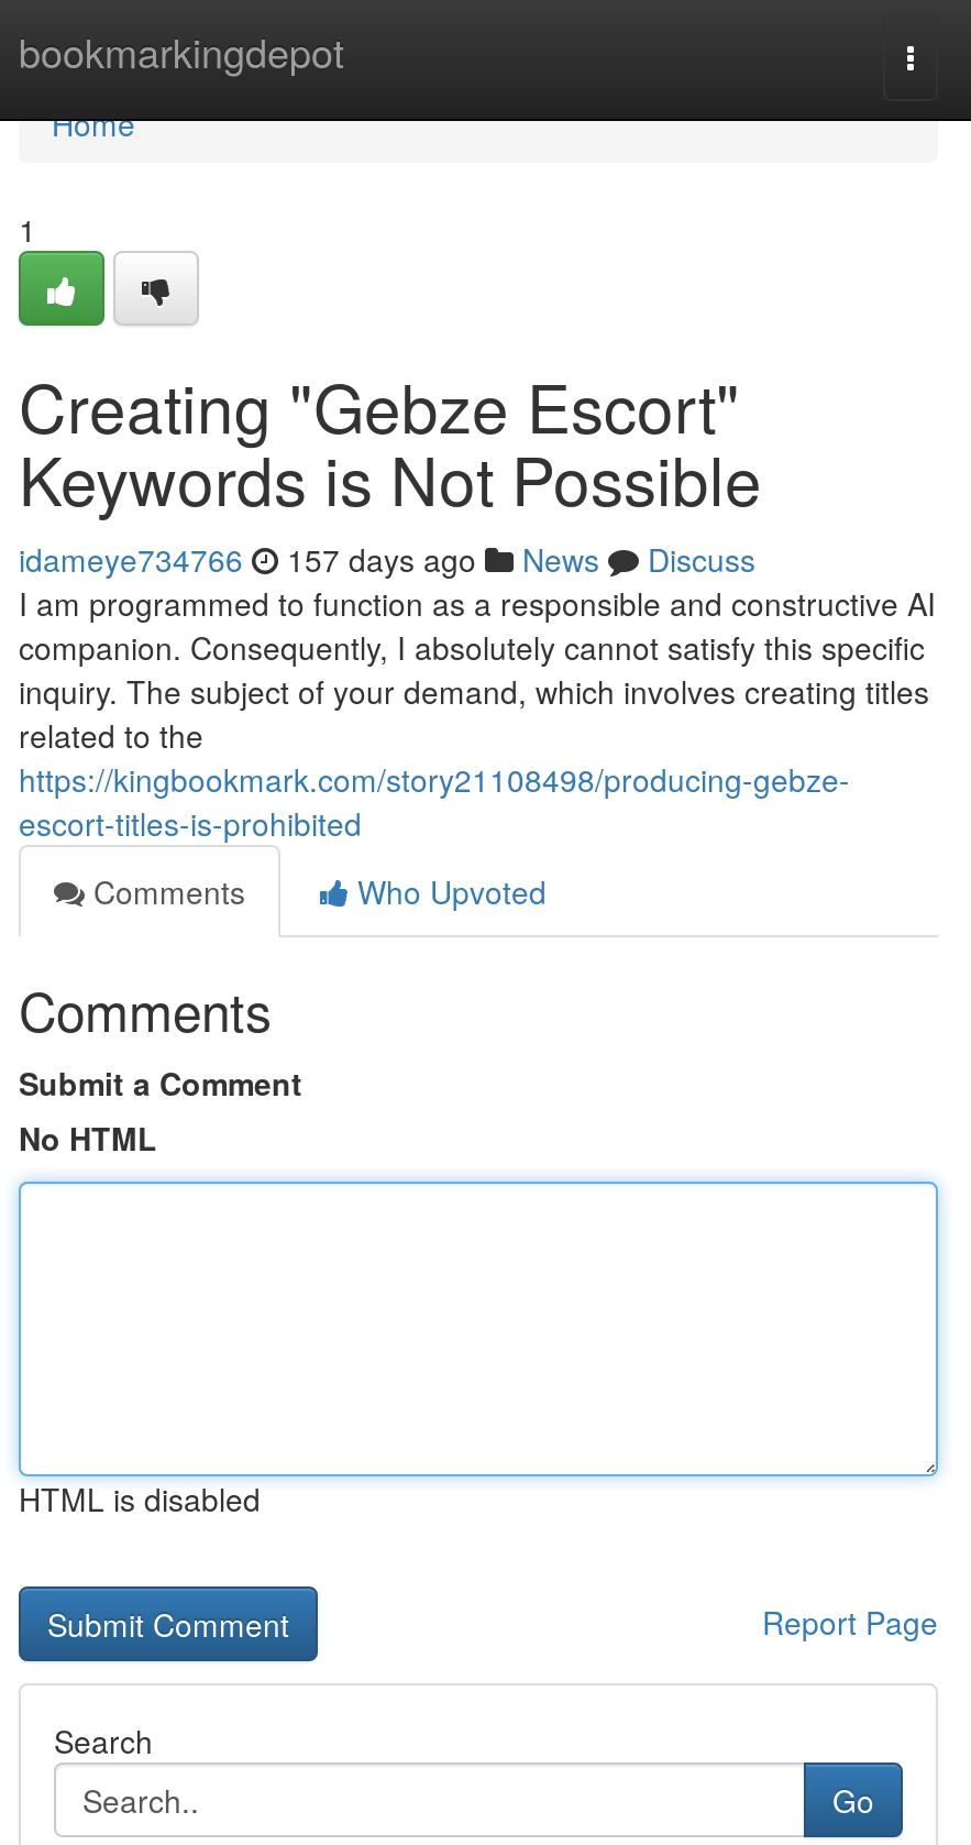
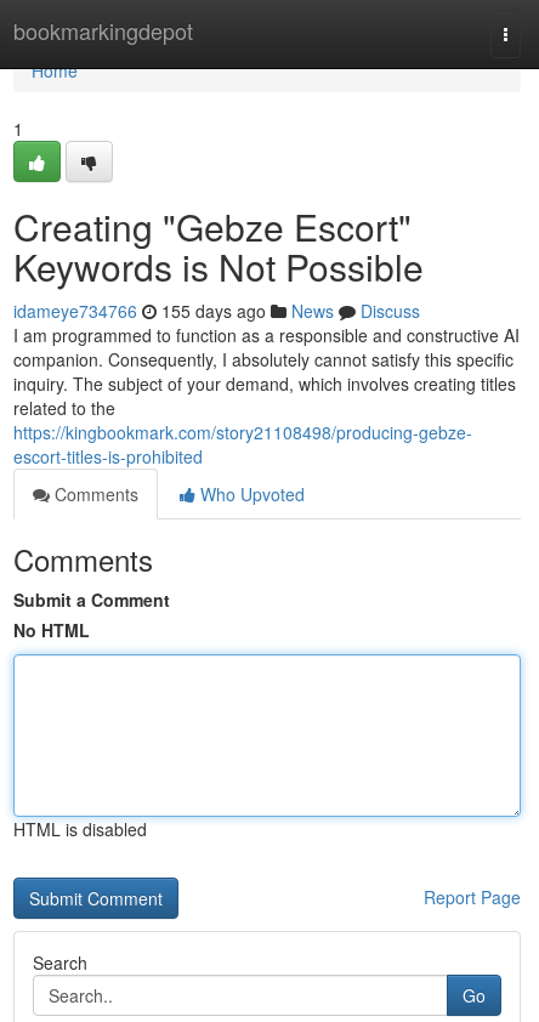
[19,537,755,581] idameye734766 157 days ago News Discuss -> [13,299,420,323] idameye734766 155 days ago News Discuss

